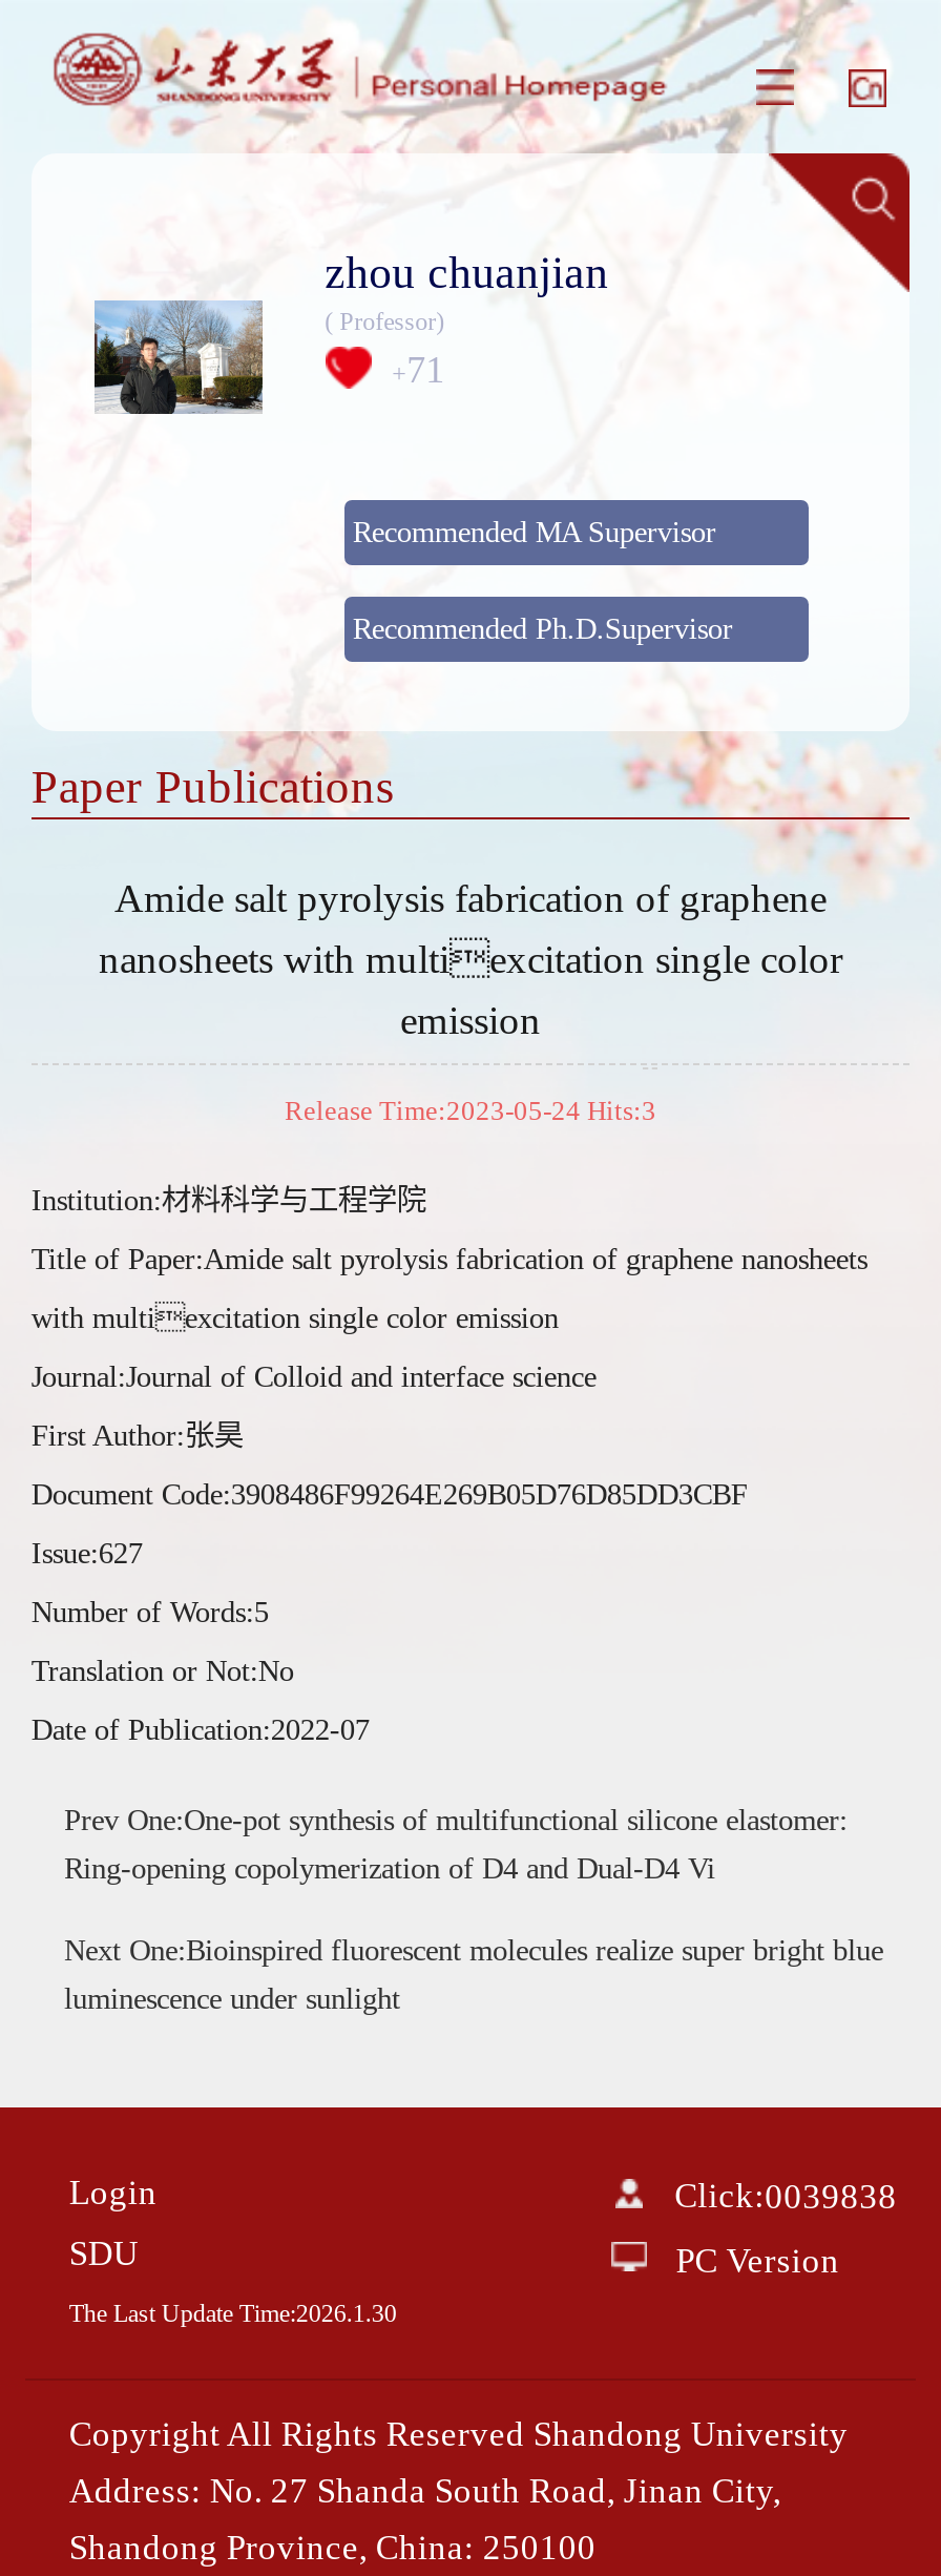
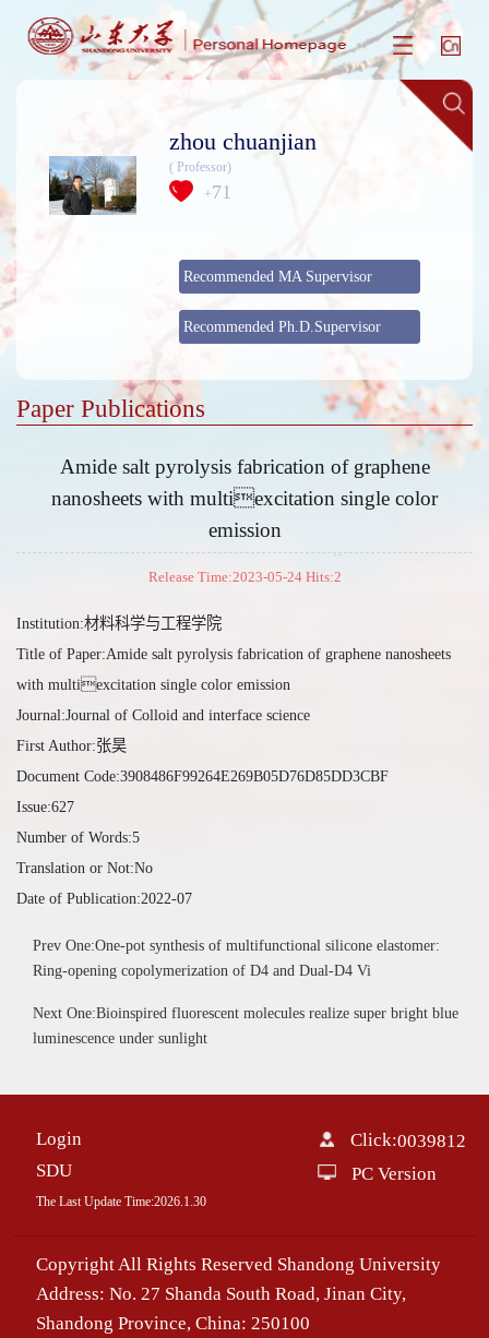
[285,1094,656,1126] Release Time:2023-05-24 Hits:3 -> [148,568,341,585] Release Time:2023-05-24 Hits:2
[674,2176,897,2216] Click:0039838 -> [350,1130,466,1151] Click:0039812

